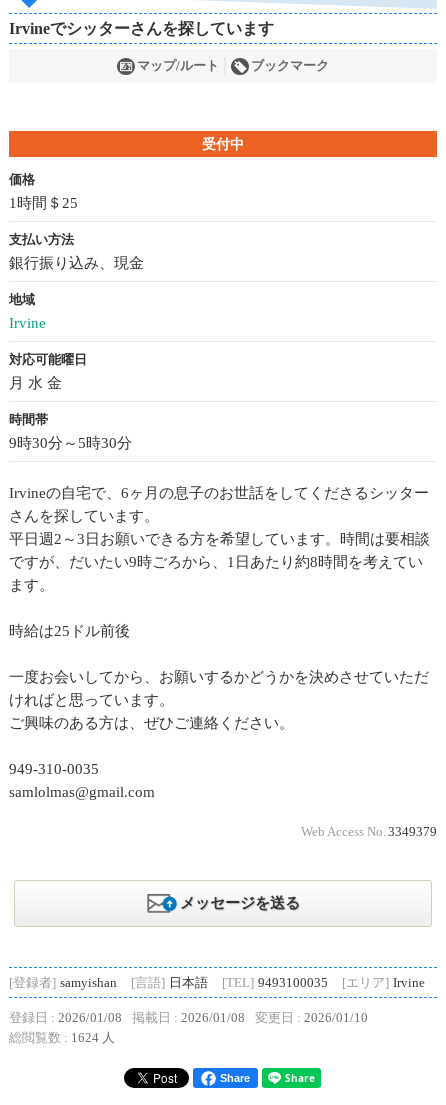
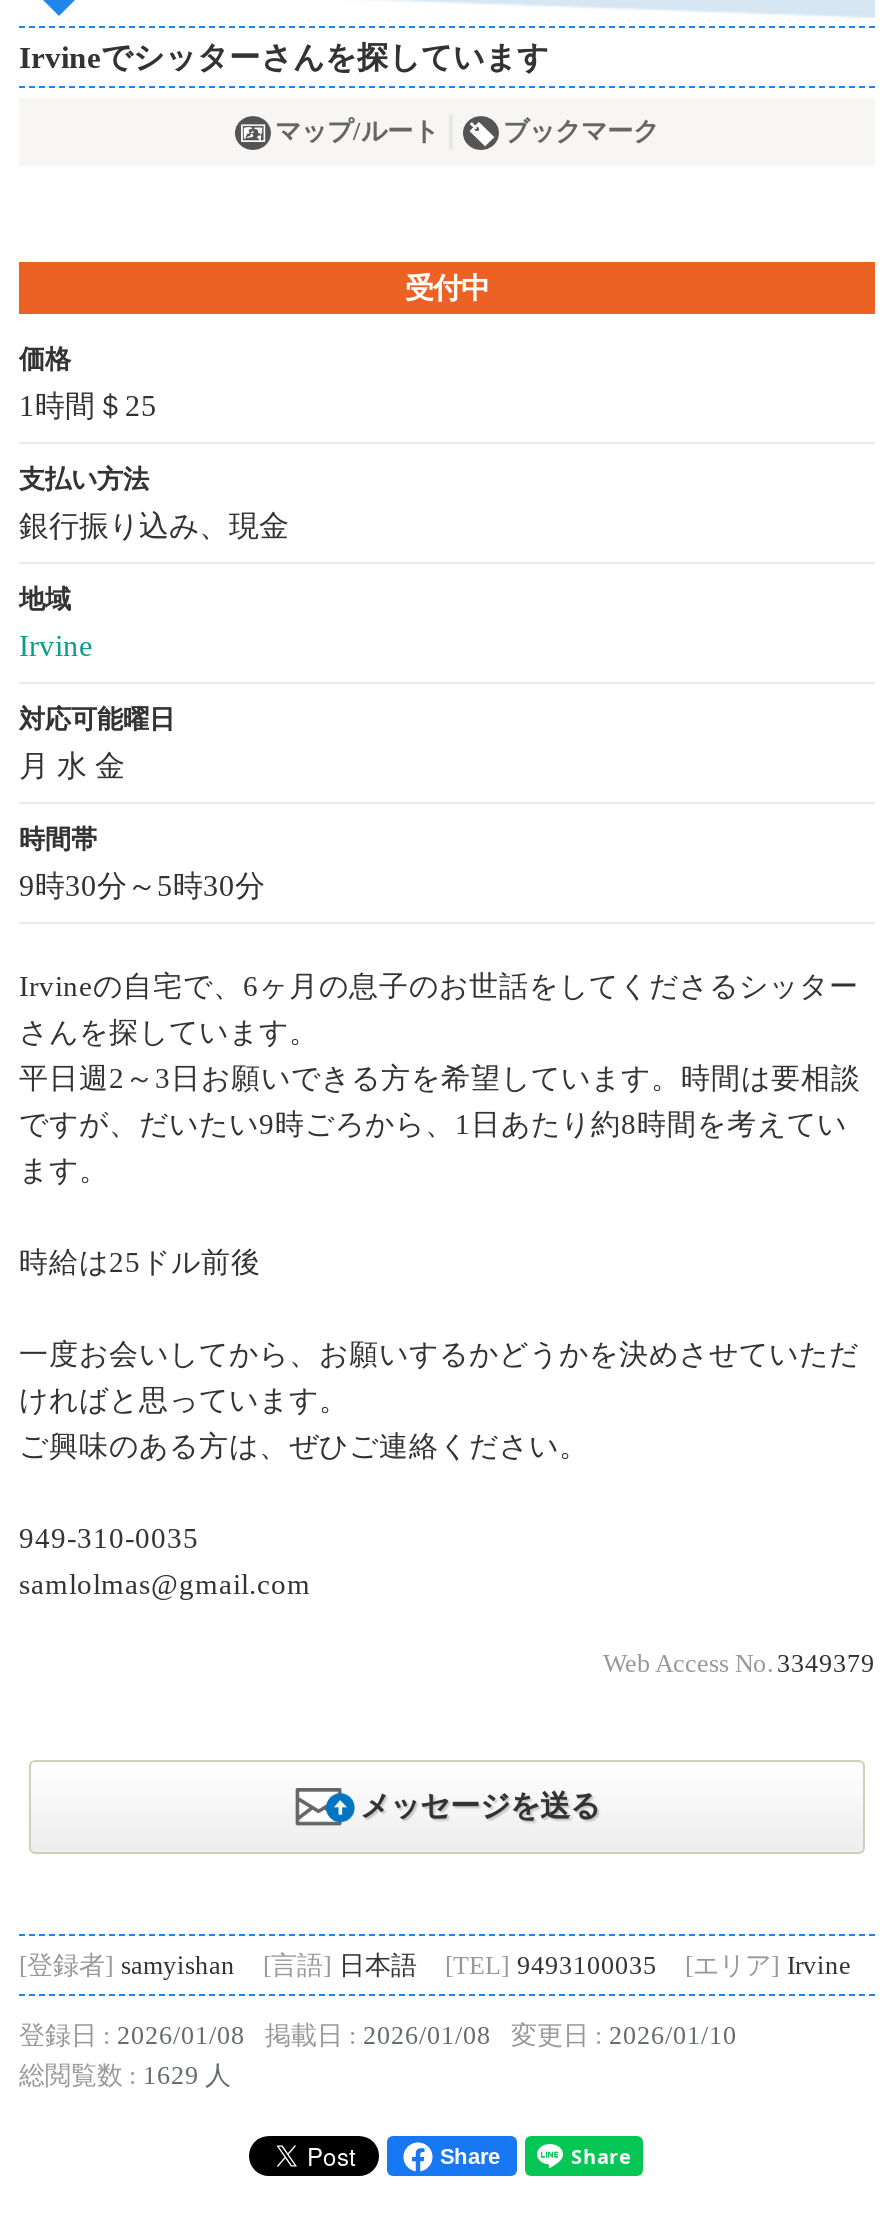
[9,1031,115,1045] 総閲覧数 : 1624 人 -> [19,2062,231,2090] 総閲覧数 : 1629 人

